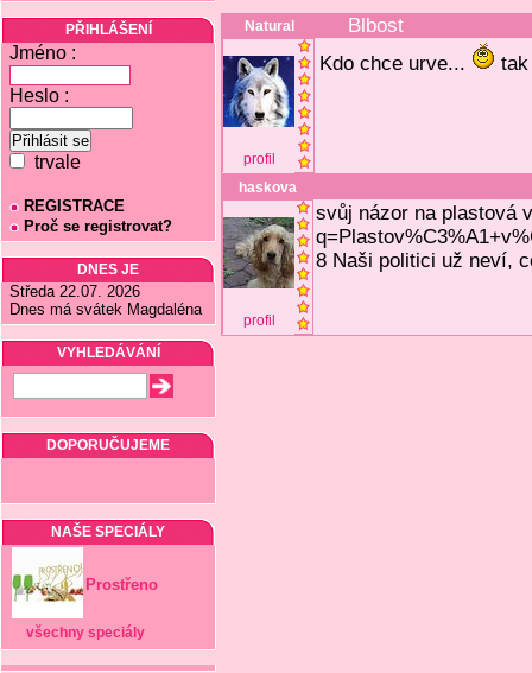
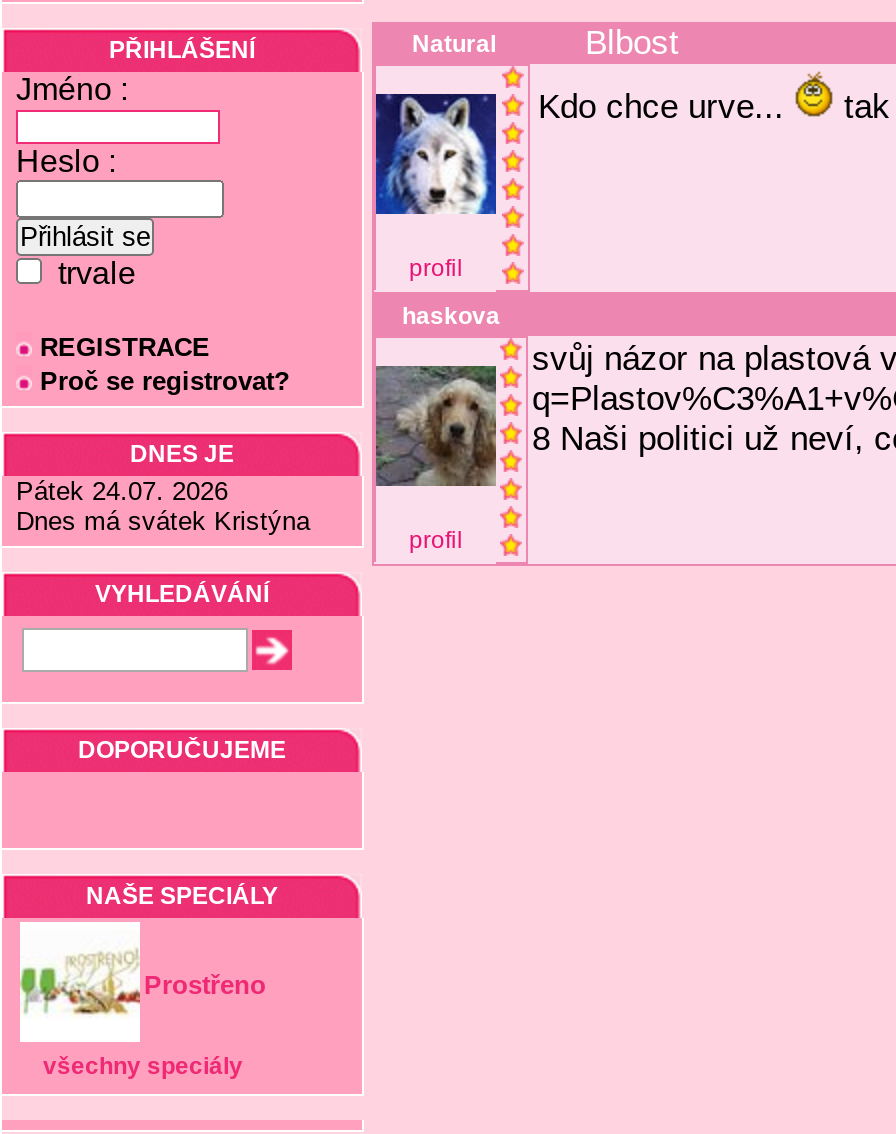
[9,282,202,318] Středa 22.07. 2026 | Dnes má svátek Magdaléna -> [16,476,310,536] Pátek 24.07. 2026 | Dnes má svátek Kristýna

